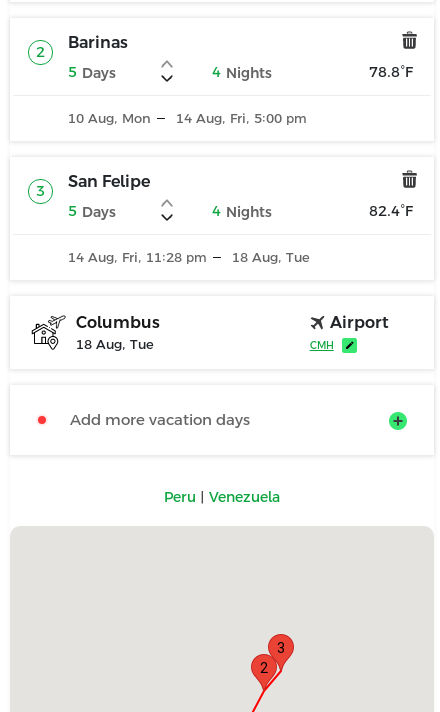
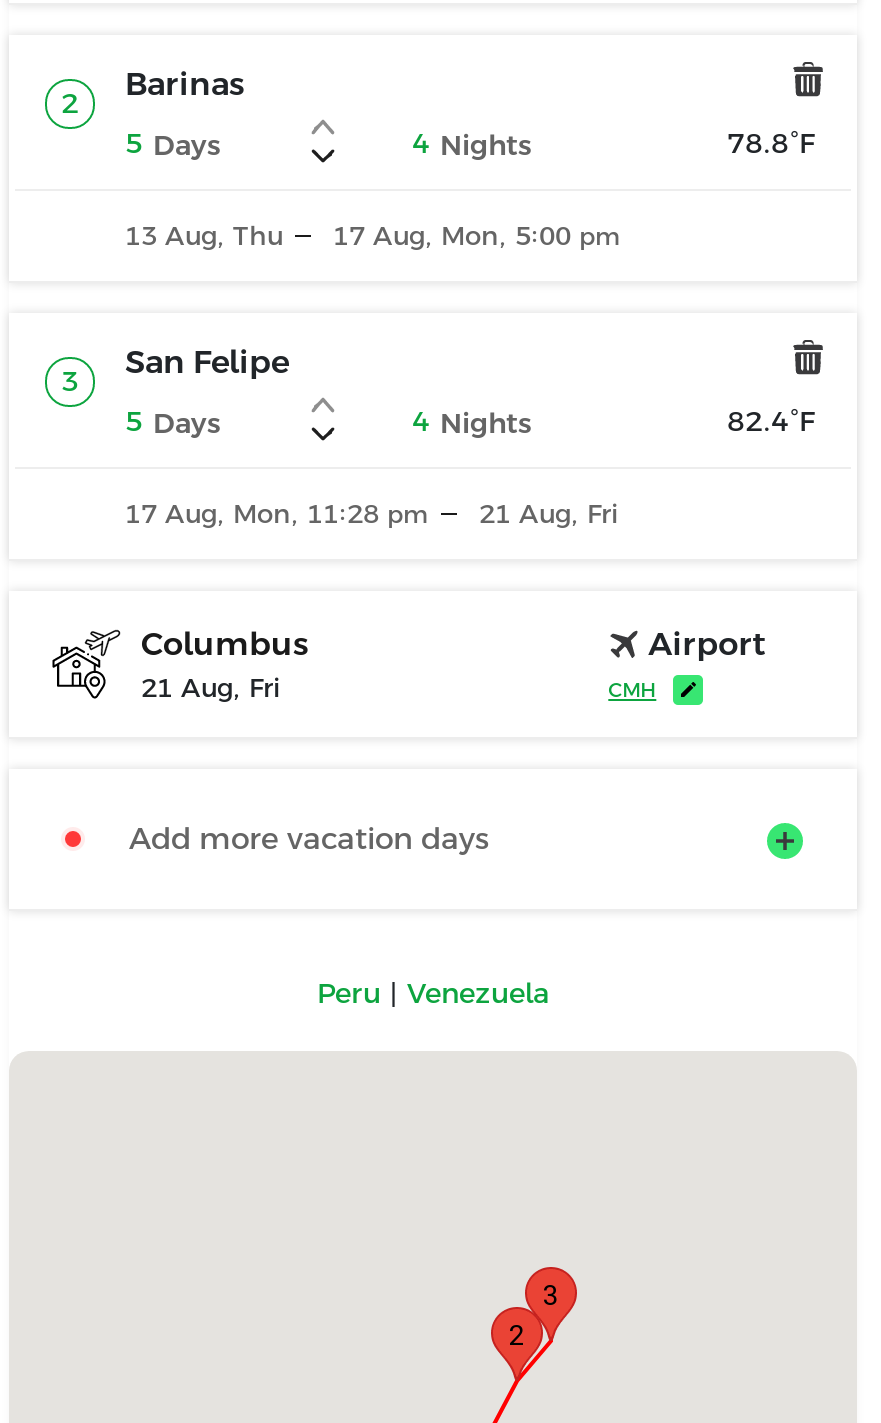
[68,111,151,126] 10 Aug, Mon -> [125,221,283,251] 13 Aug, Thu
[176,111,307,126] 14 Aug, Fri, 5:00 pm -> [333,221,621,251] 17 Aug, Mon, 5:00 pm
[68,250,207,265] 14 Aug, Fri, 11:28 pm -> [125,499,429,529] 17 Aug, Mon, 11:28 pm
[232,250,310,265] 18 Aug, Tue -> [479,499,619,529] 21 Aug, Fri
[76,337,154,352] 18 Aug, Tue -> [141,673,281,703] 21 Aug, Fri

